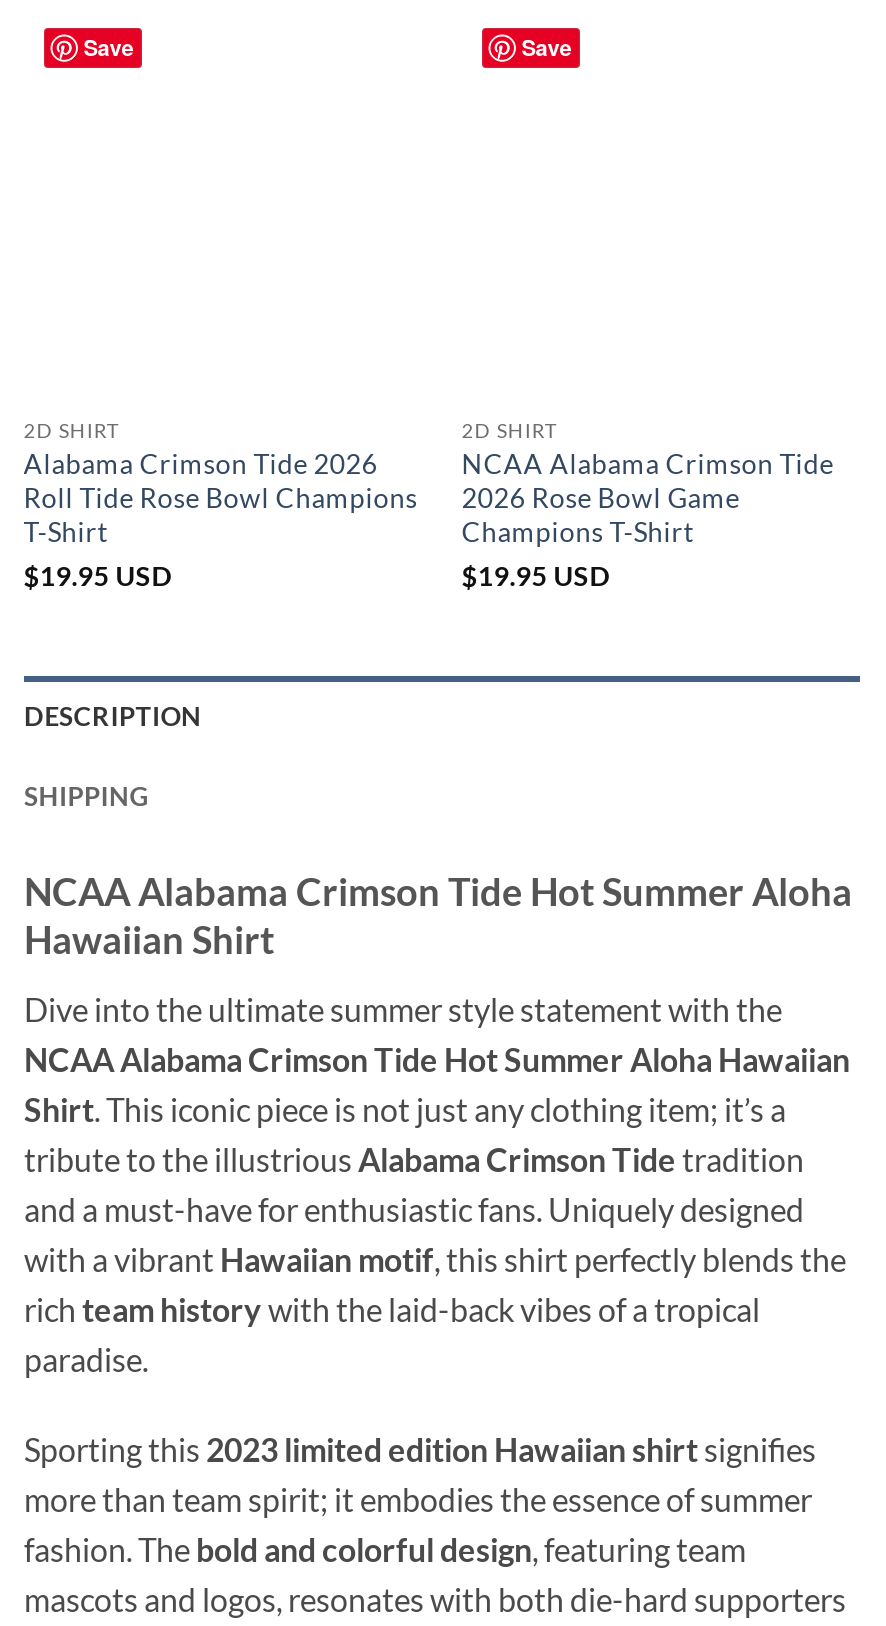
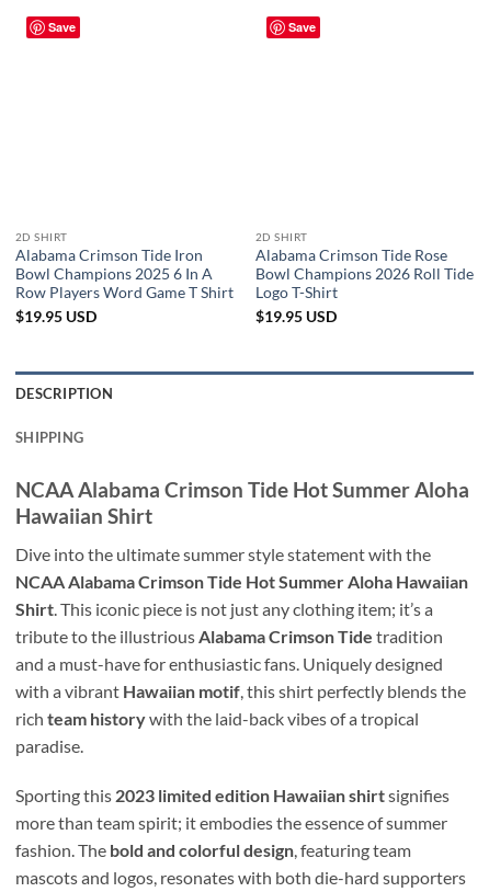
[24,448,418,548] Alabama Crimson Tide 2026 | Roll Tide Rose Bowl Champions | T-Shirt -> [15,247,233,301] Alabama Crimson Tide Iron | Bowl Champions 2025 6 In A | Row Players Word Game T Shirt
[462,448,834,548] NCAA Alabama Crimson Tide | 2026 Rose Bowl Game | Champions T-Shirt -> [255,247,473,301] Alabama Crimson Tide Rose | Bowl Champions 2026 Roll Tide | Logo T-Shirt

